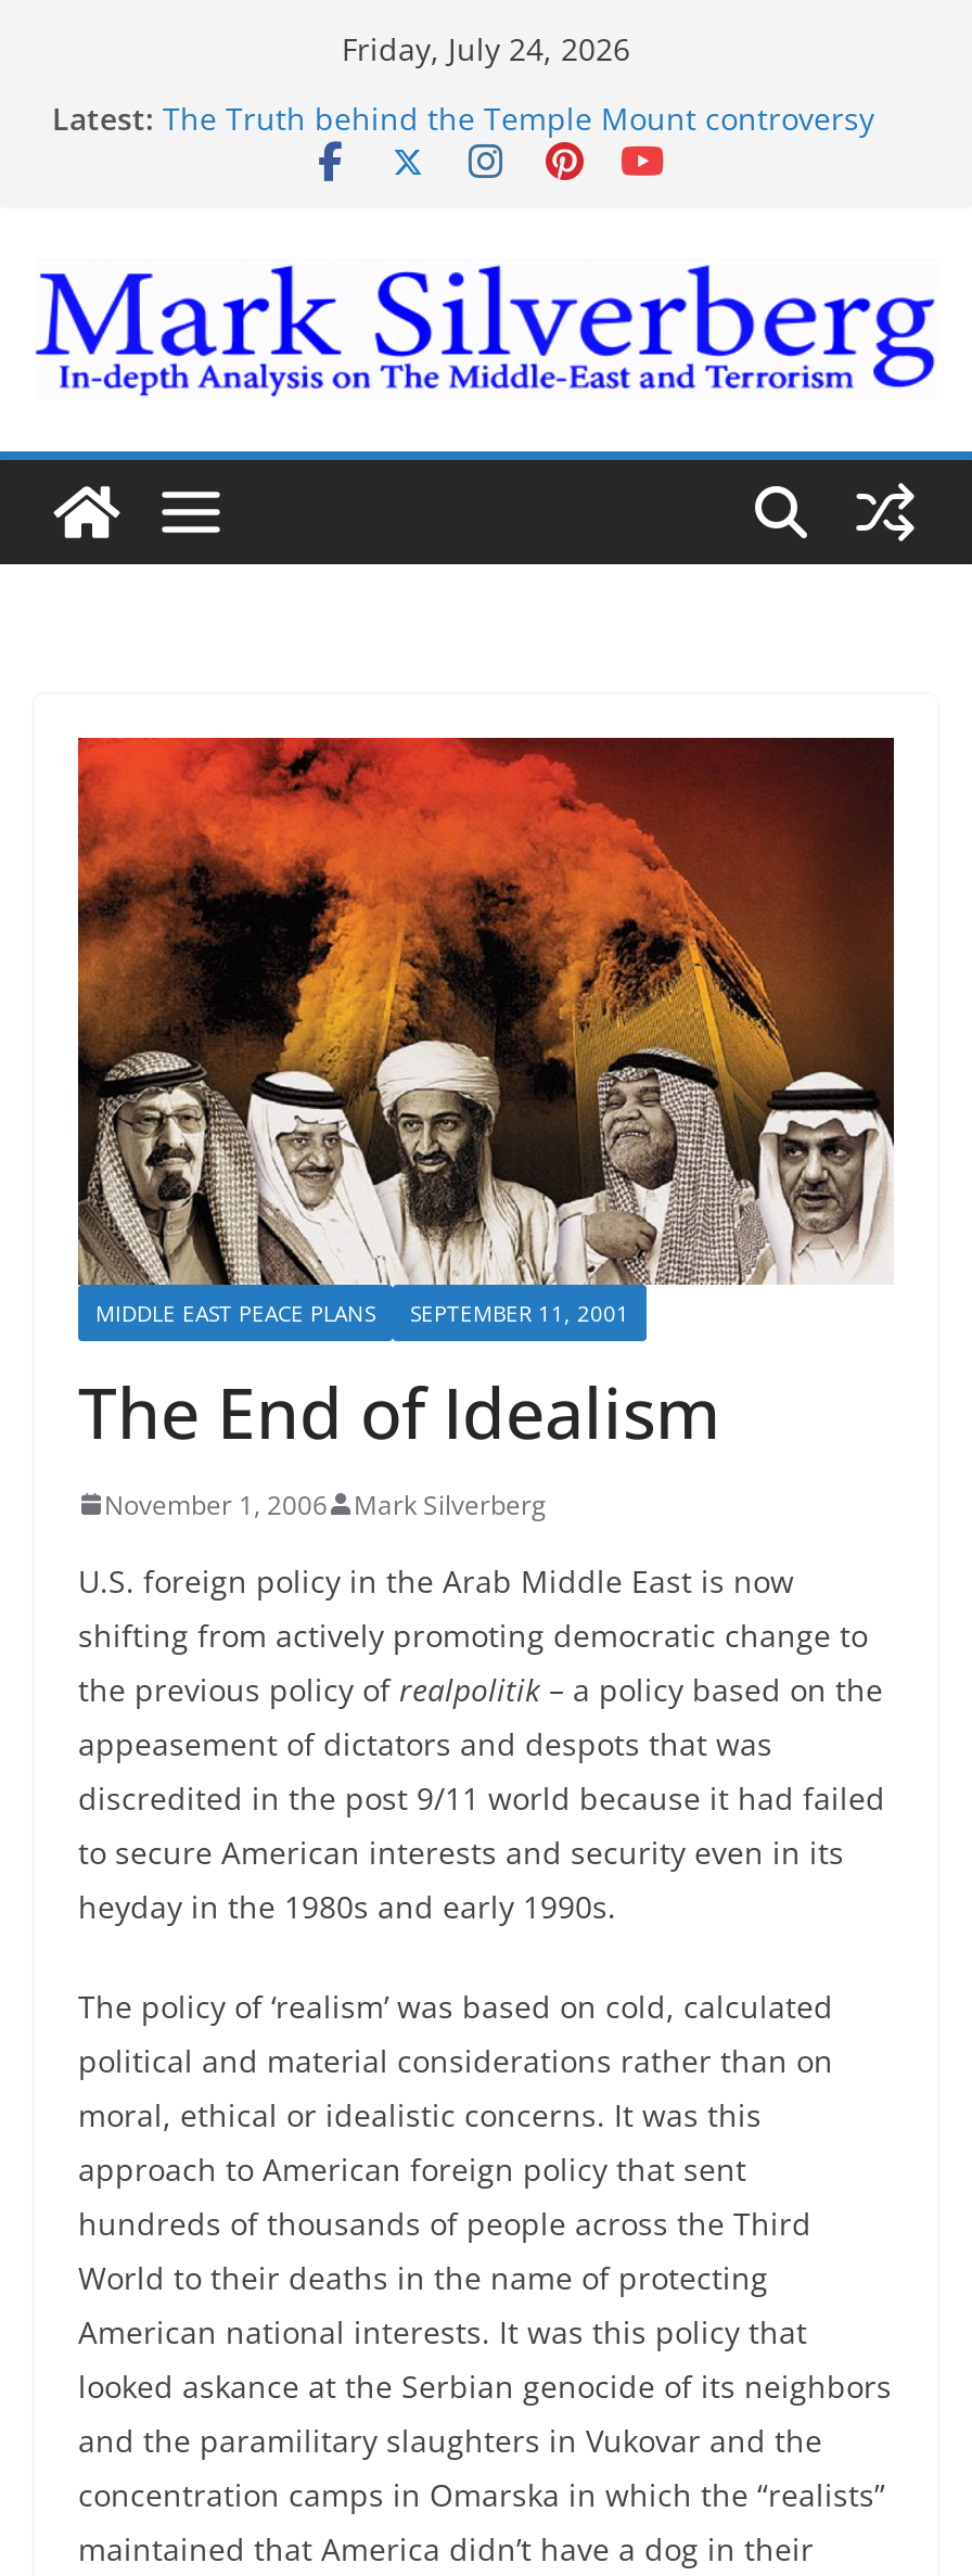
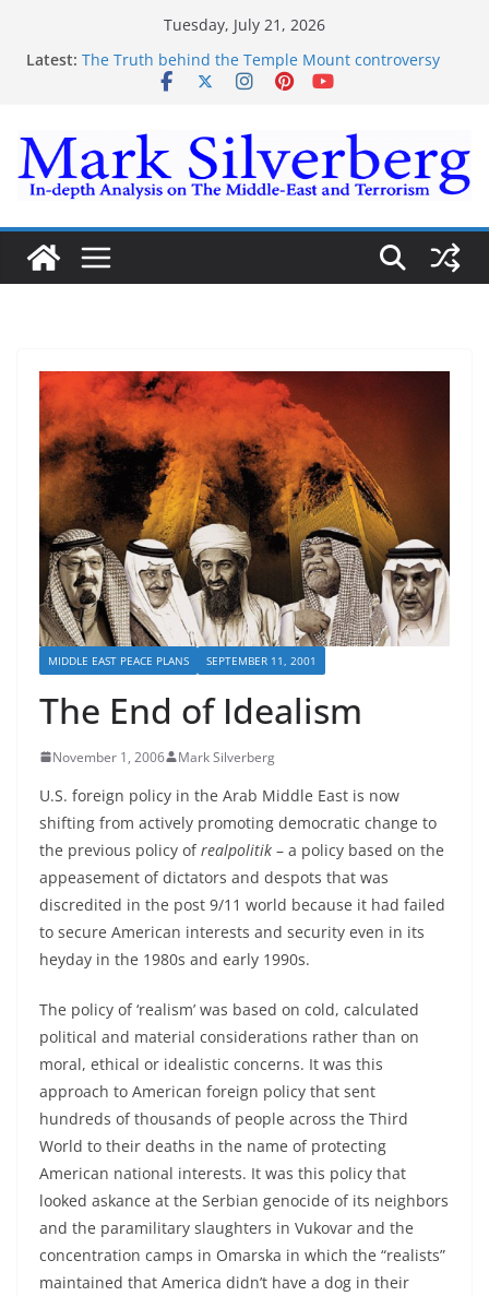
[342,28,630,69] Friday, July 24, 2026 -> [164,14,325,35] Tuesday, July 21, 2026

